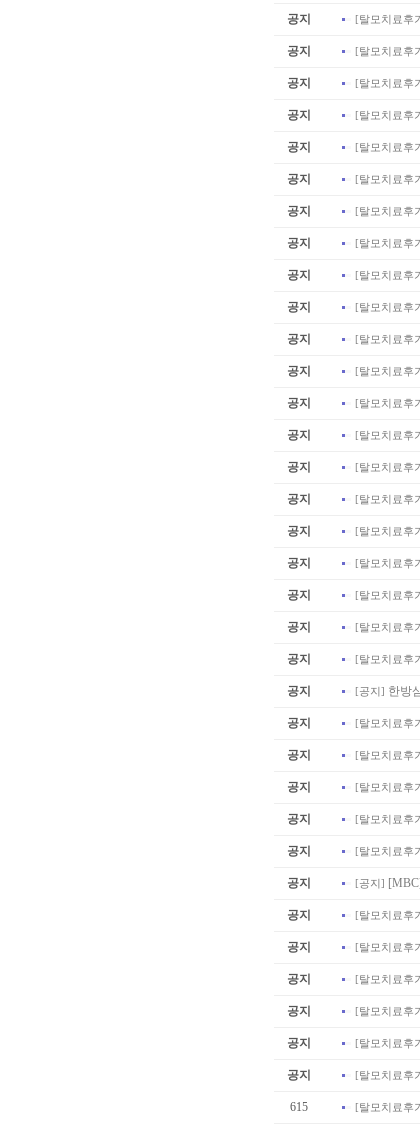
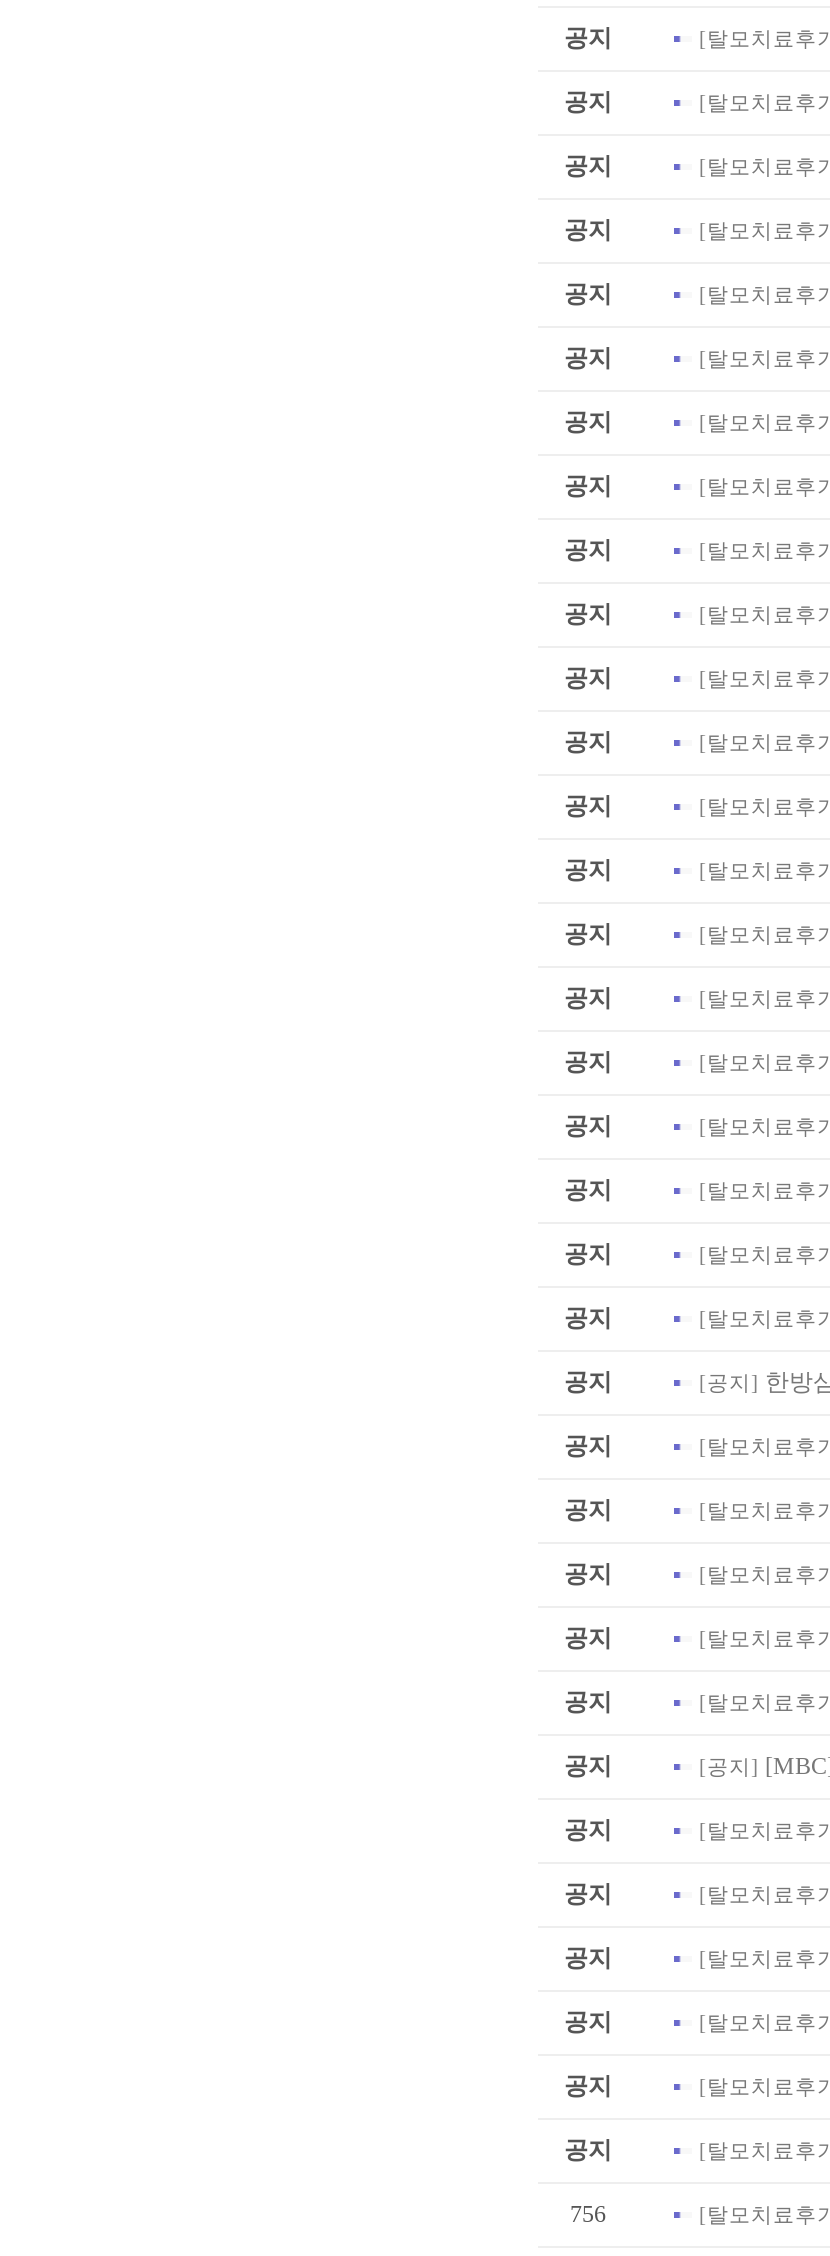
[290,1100,308,1114] 615 -> [570,2200,606,2228] 756

